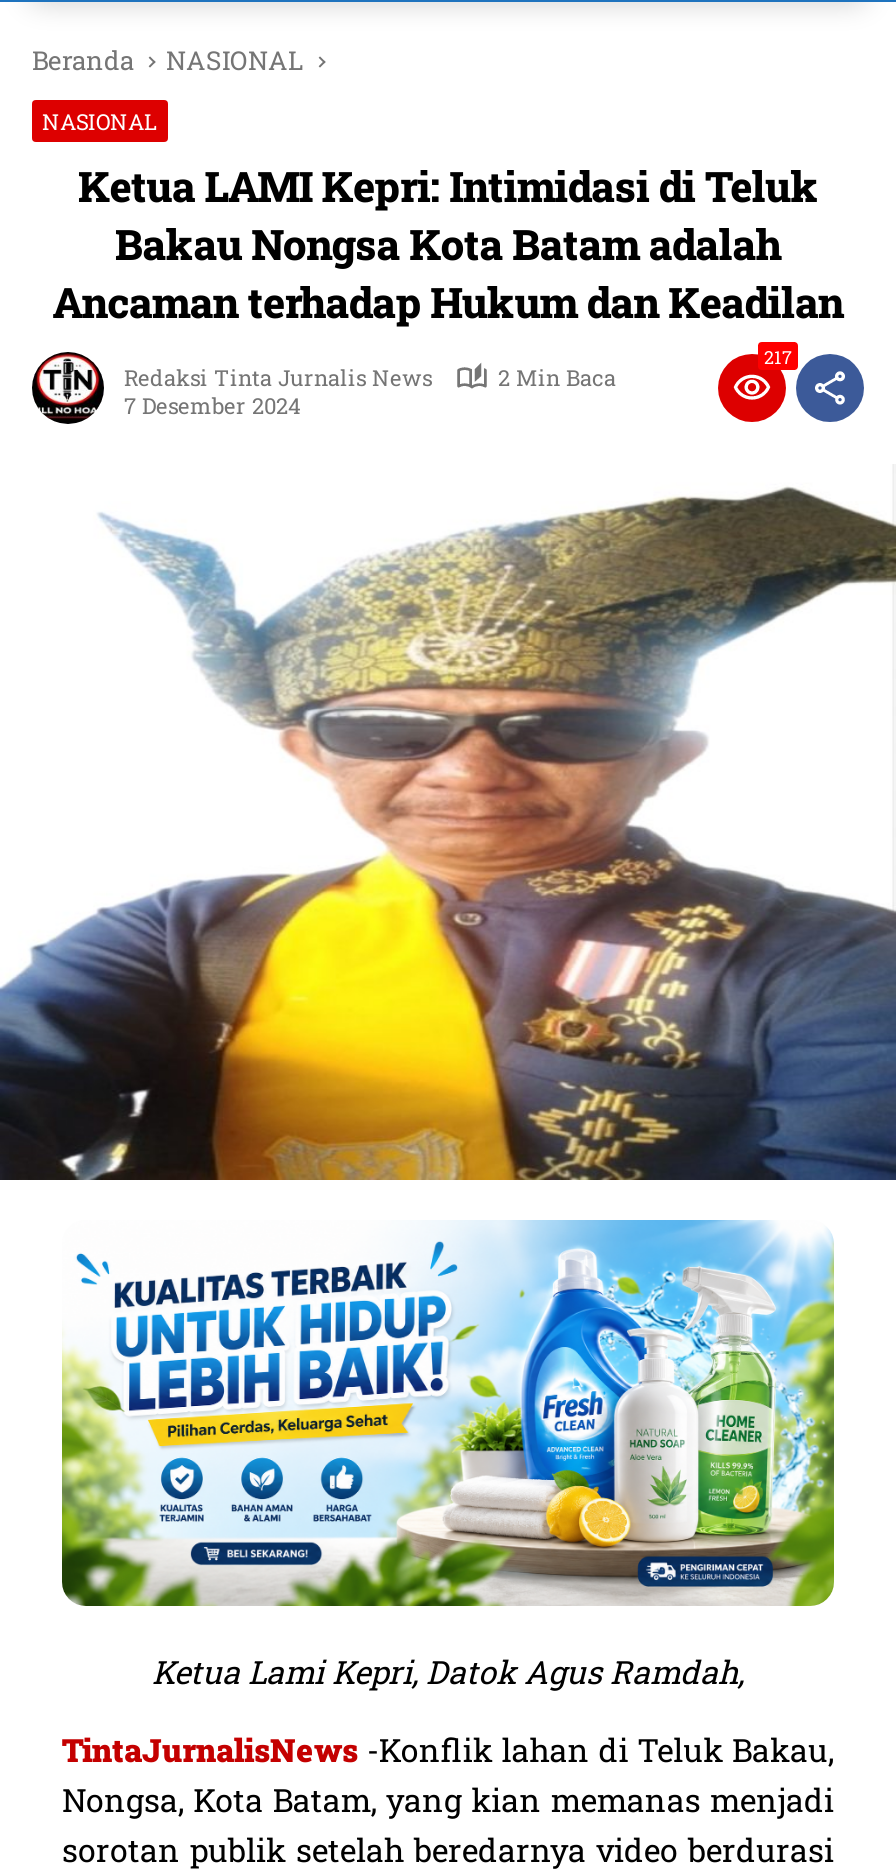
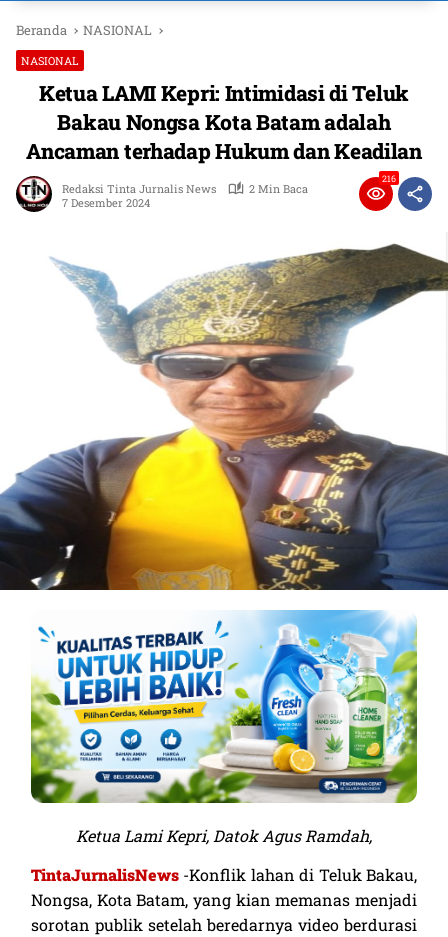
[764,346,792,368] 217 -> [382,173,396,184] 216

